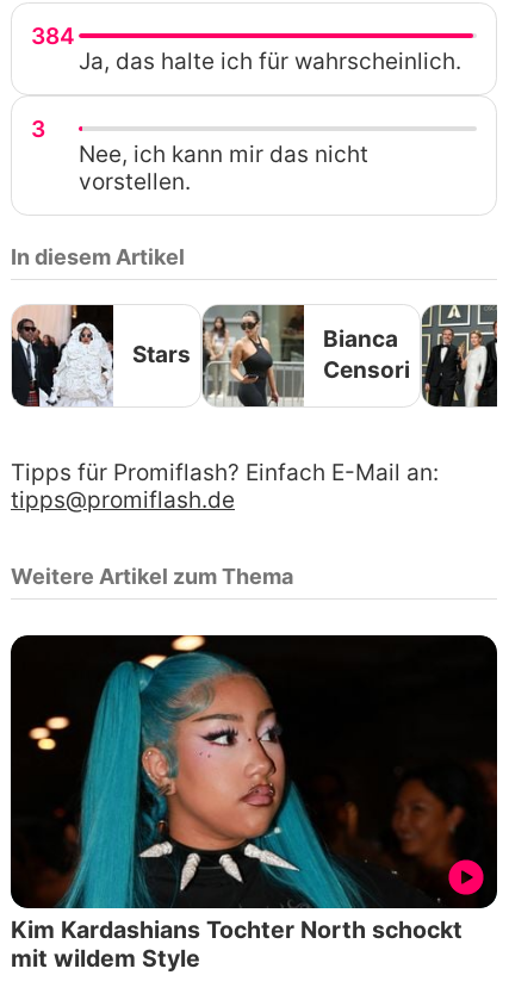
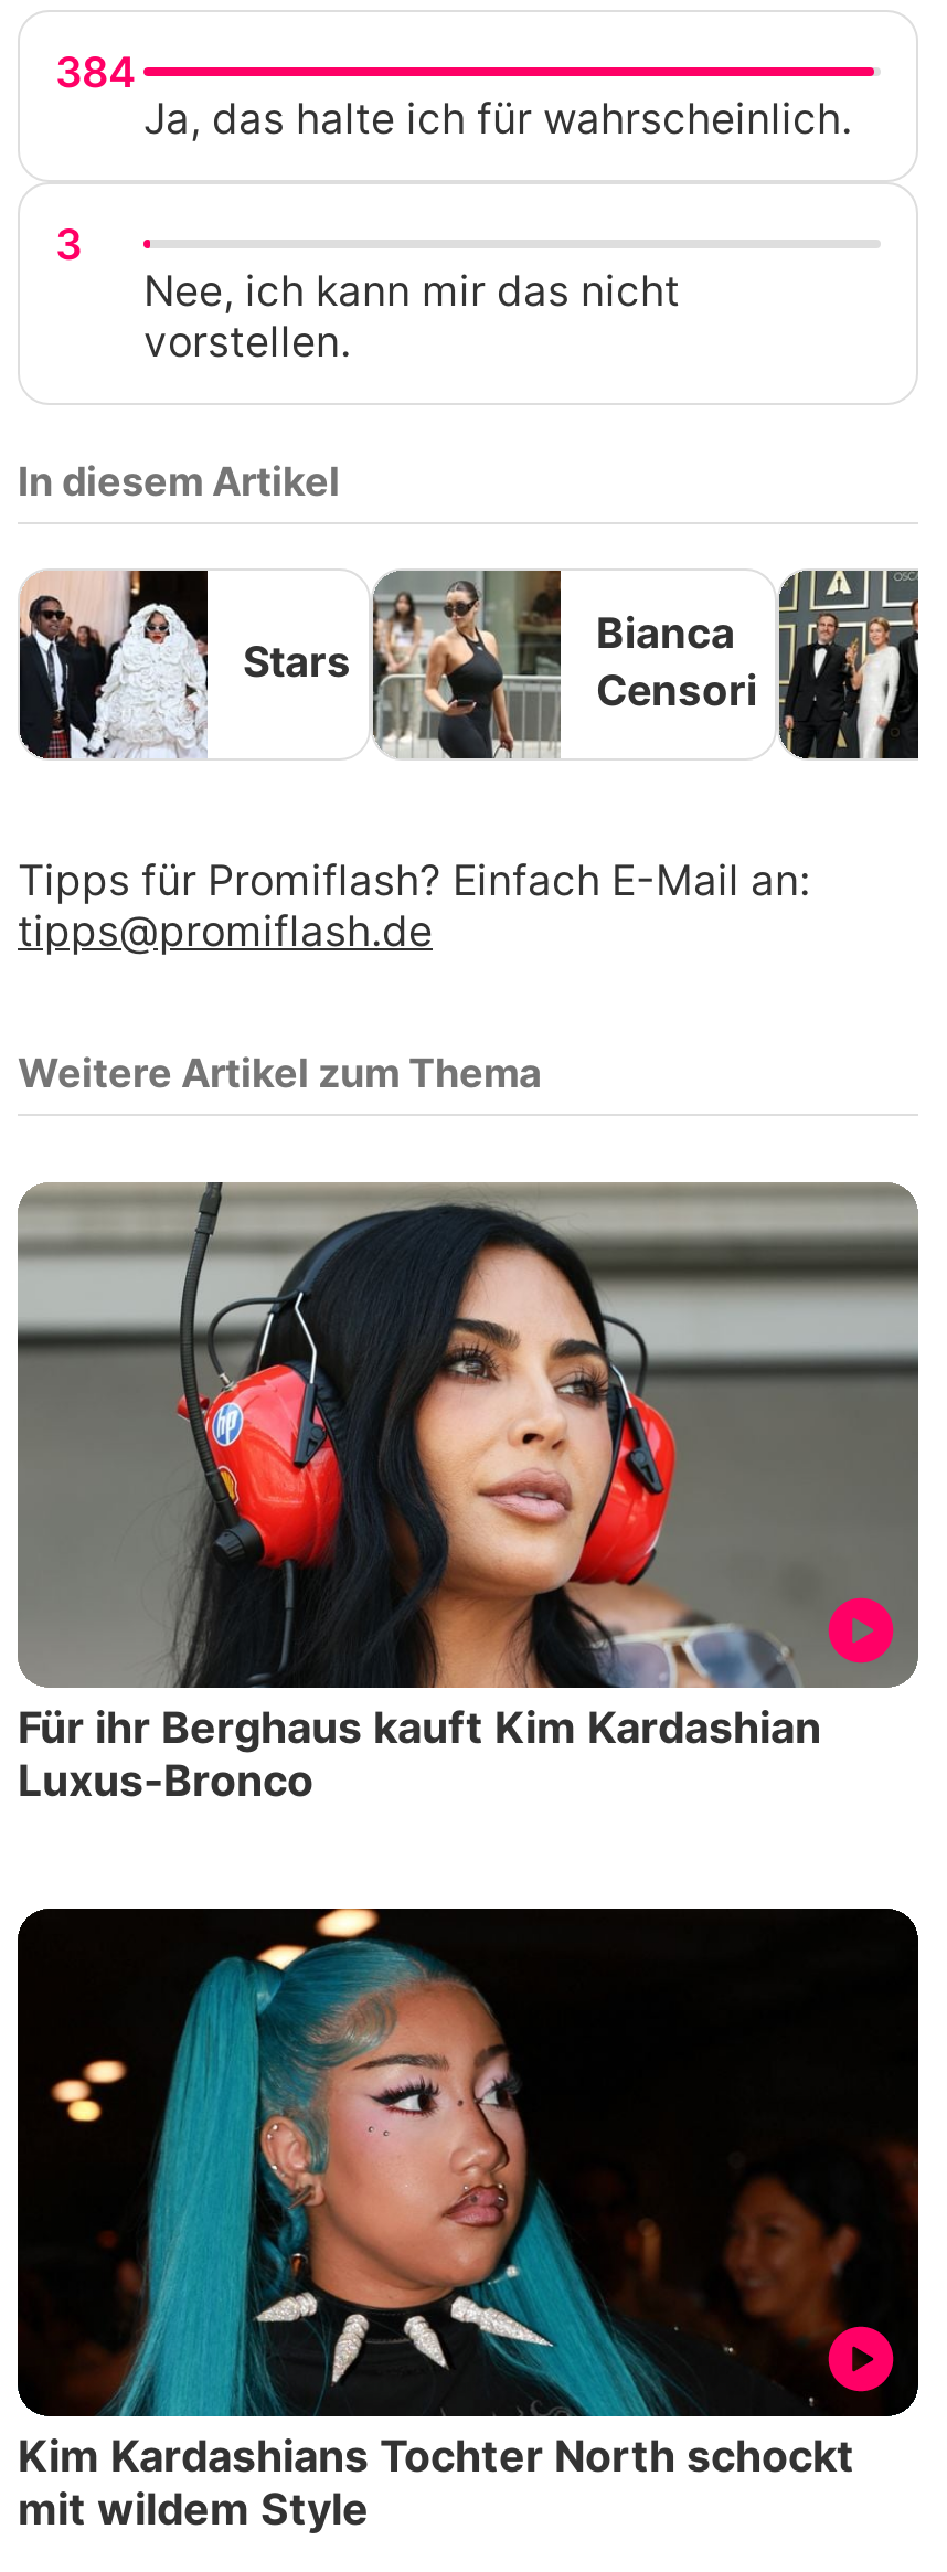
none -> [18,1182,921,1808] [image] | Für ihr Berghaus kauft Kim Kardashian | Luxus-Bronco

